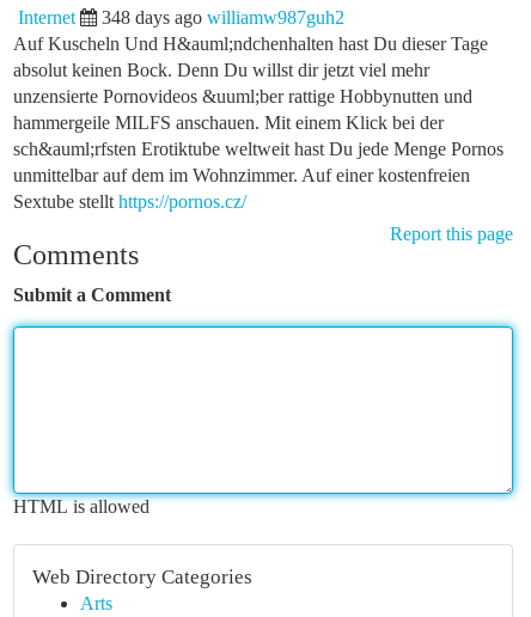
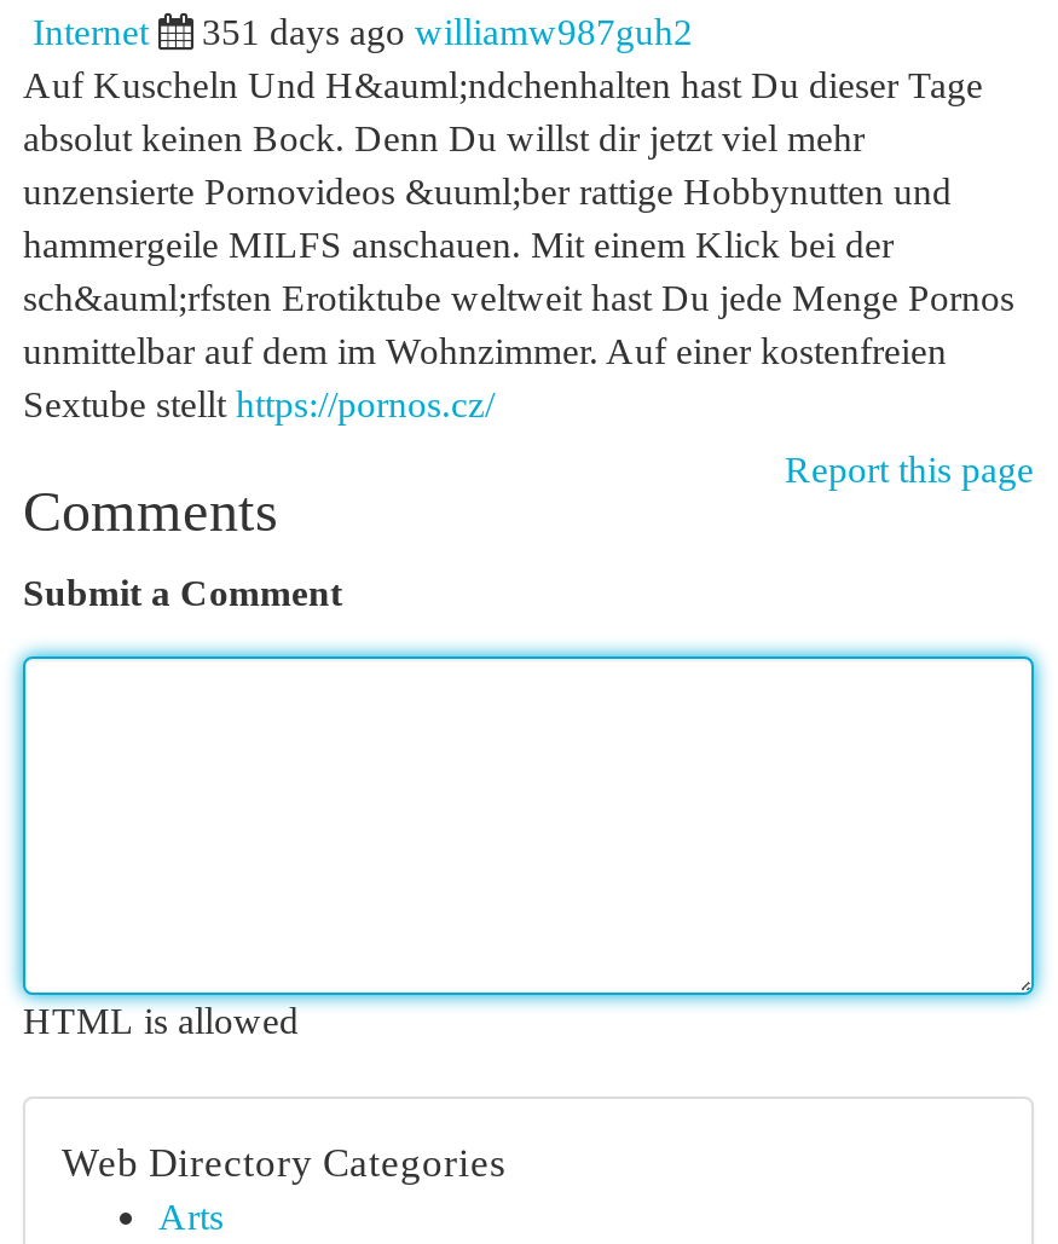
[102,7,344,28] 348 days ago williamw987guh2 -> [202,11,693,52] 351 days ago williamw987guh2

